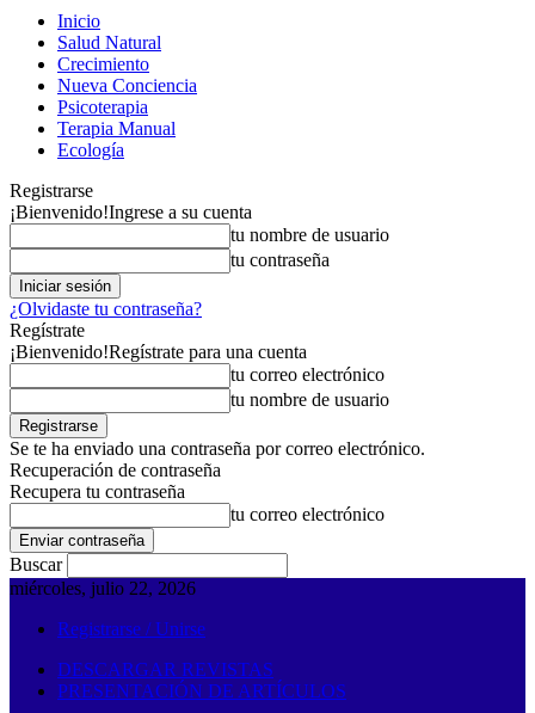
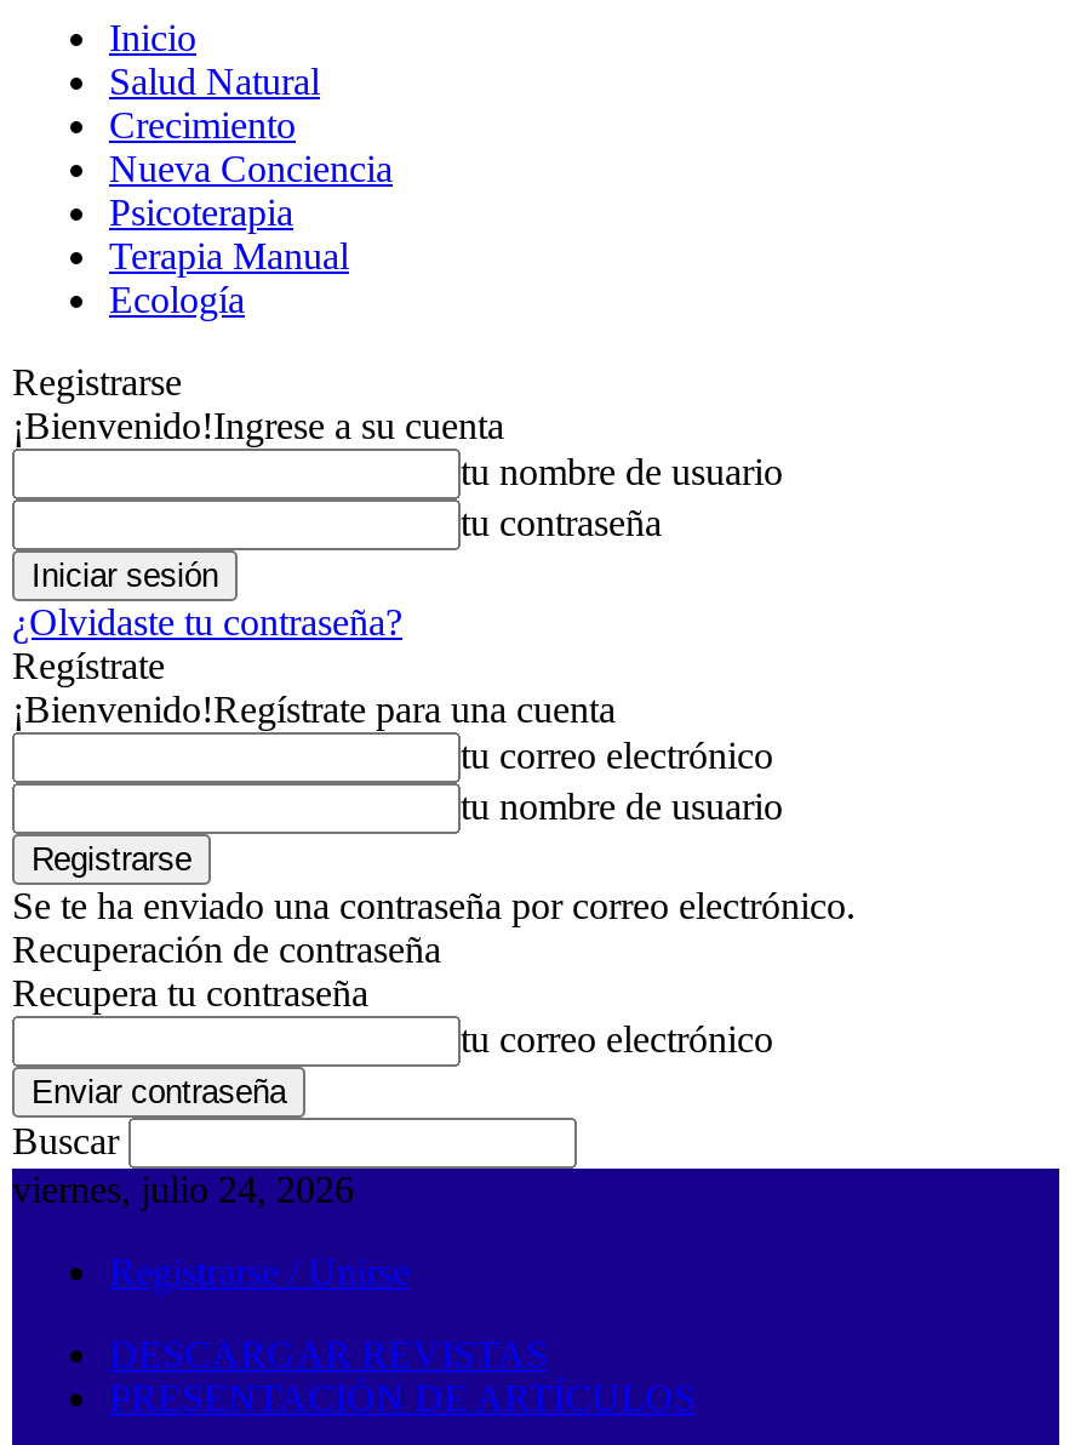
[10,578,196,598] miércoles, julio 22, 2026 -> [12,1169,354,1210] viernes, julio 24, 2026

